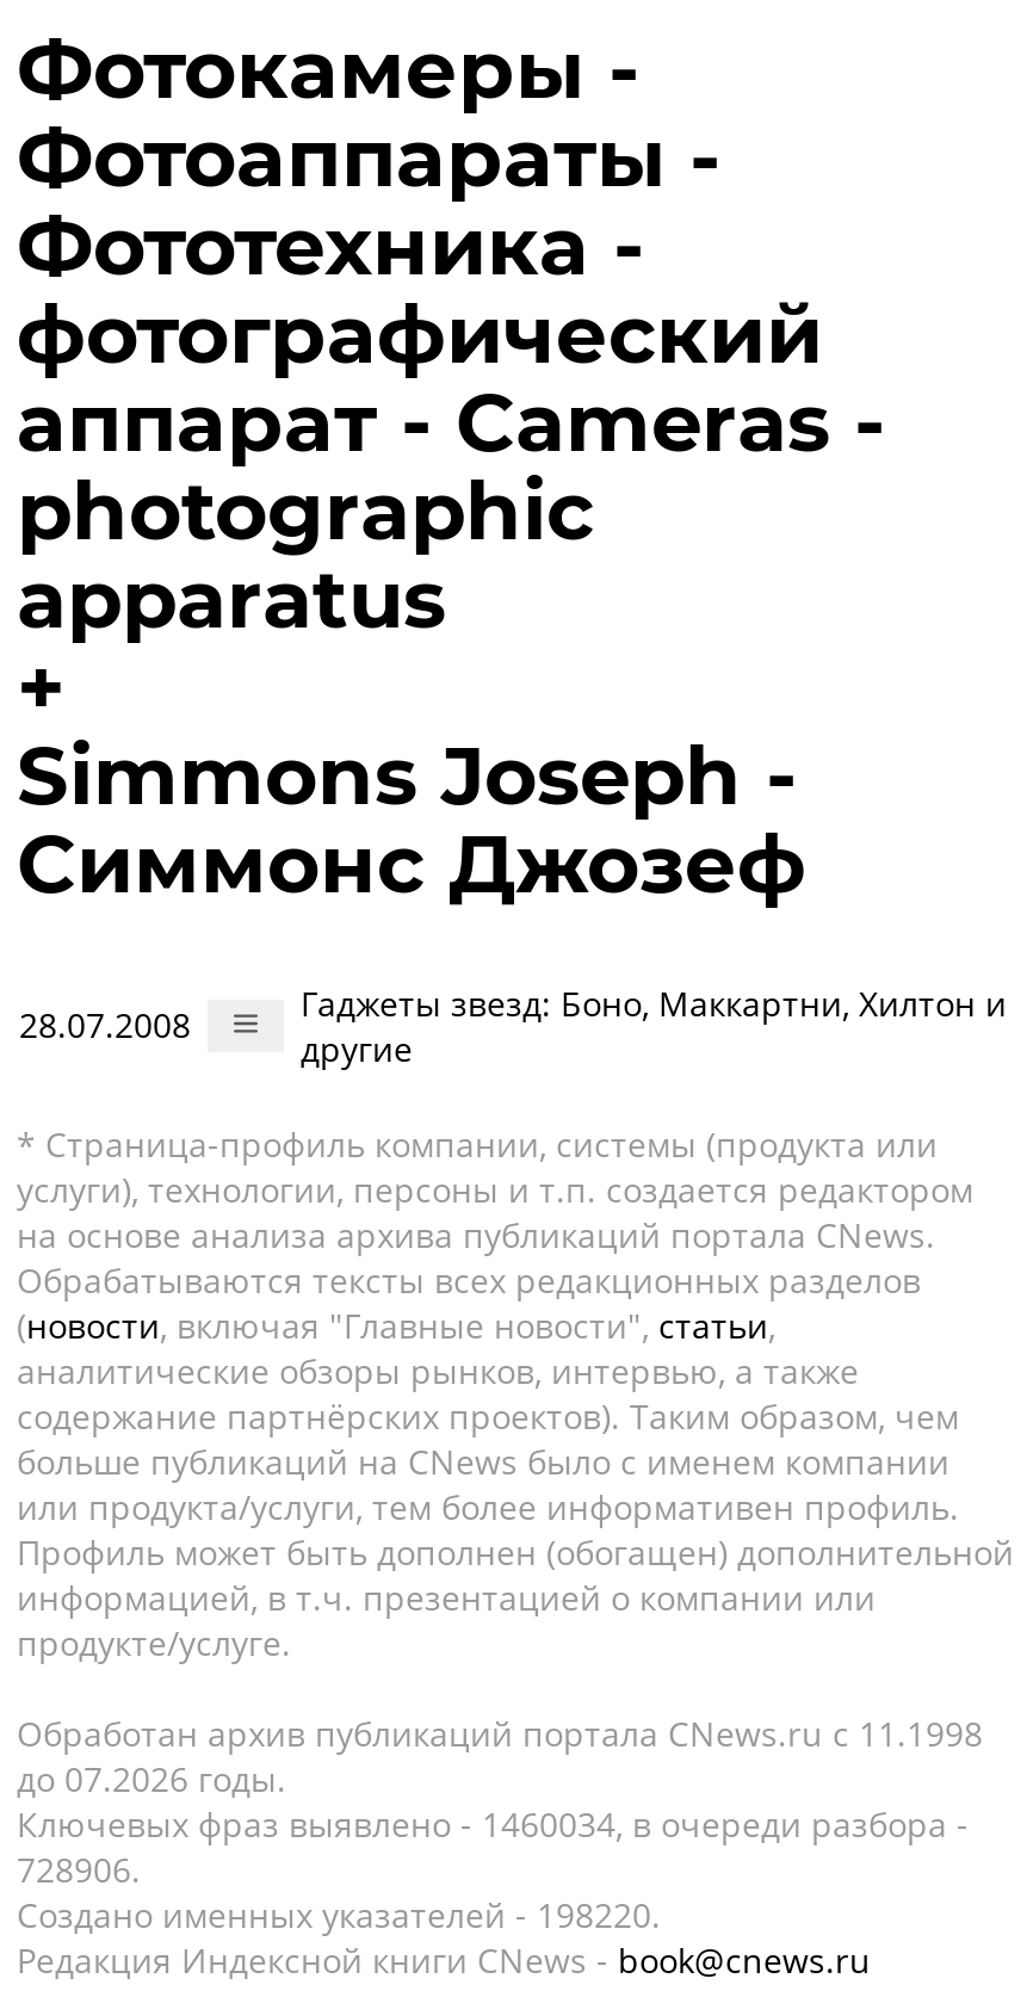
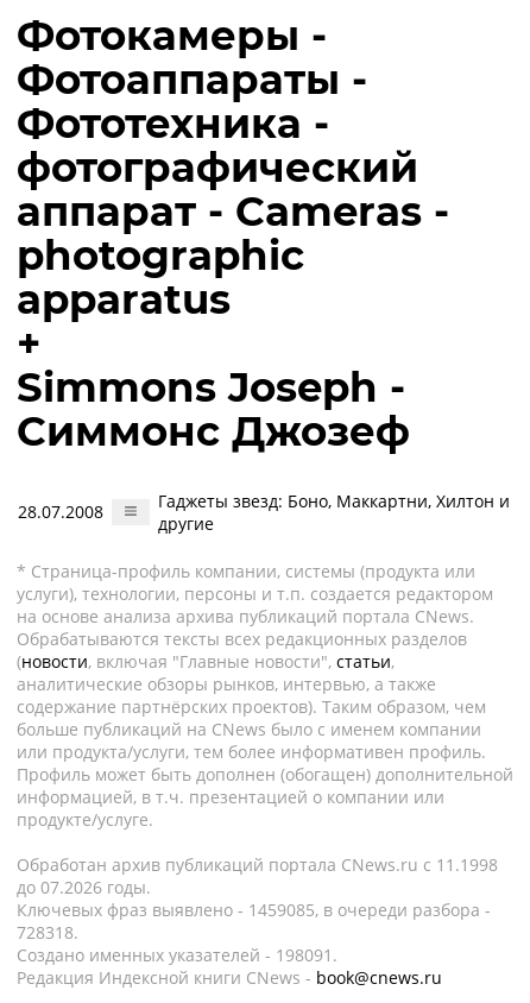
[17,1801,969,1847] Ключевых фраз выявлено - 1460034, в очереди разбора - -> [17,898,491,921] Ключевых фраз выявлено - 1459085, в очереди разбора -
[17,1847,141,1892] 728906. -> [17,921,78,944] 728318.
[17,1892,661,1937] Создано именных указателей - 198220. -> [17,944,337,966] Создано именных указателей - 198091.

